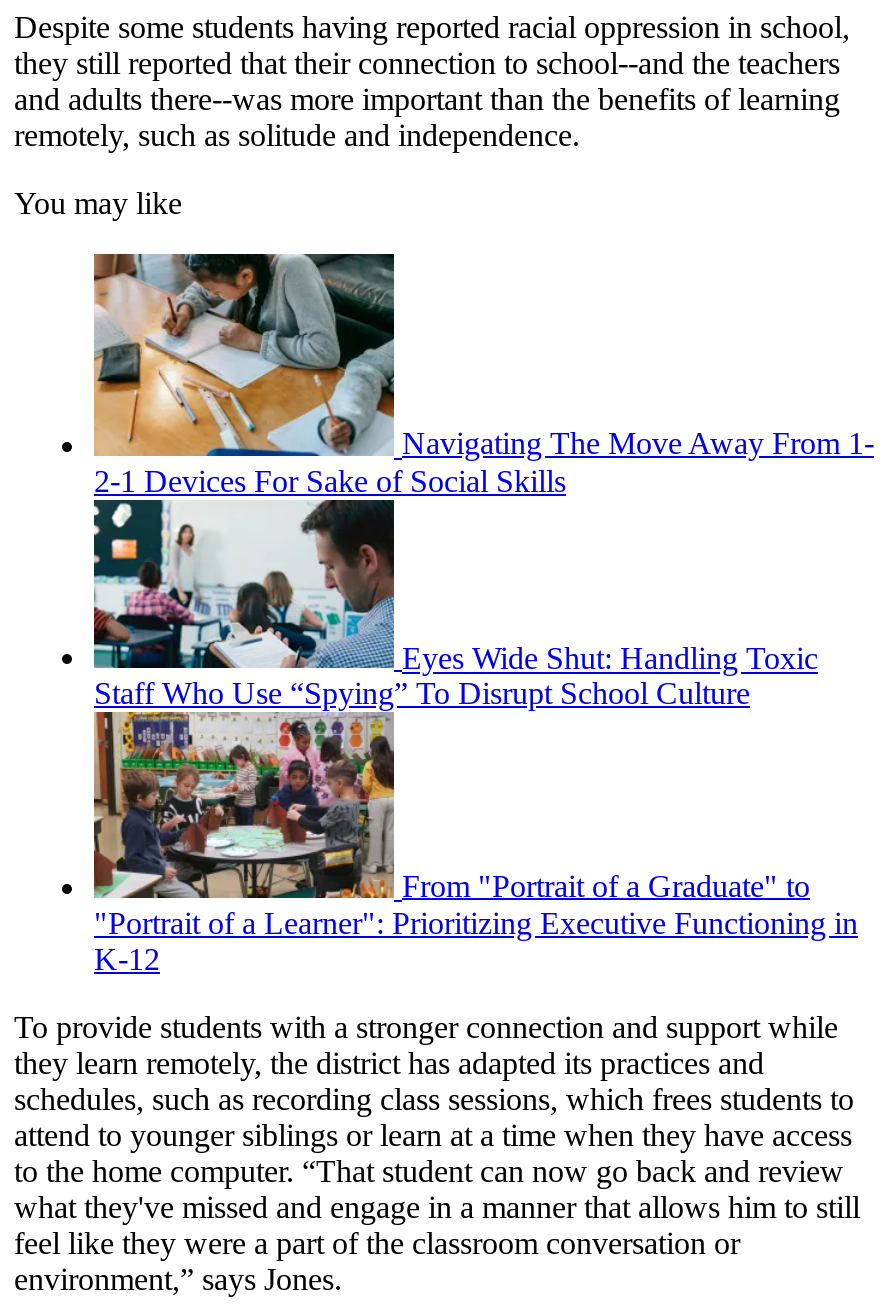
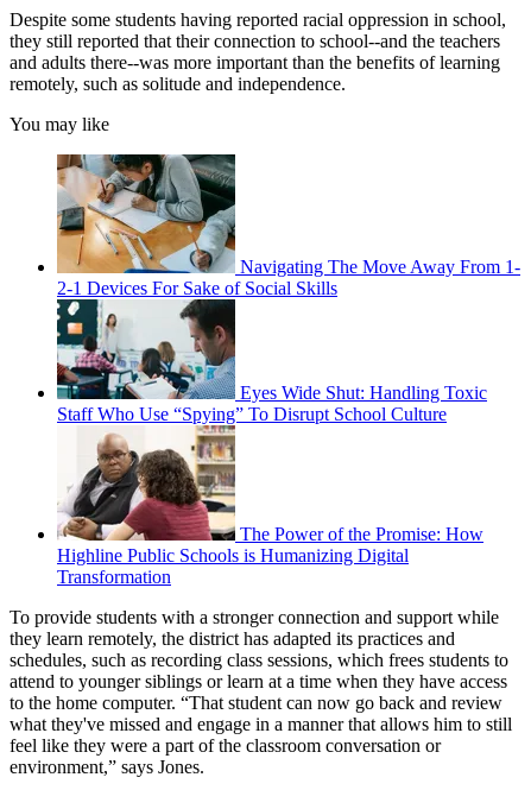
[92,716,858,975] [image] | From "Portrait of a Graduate" to | "Portrait of a Learner": Prioritizing Executive Functioning in | K-12 -> [57,428,483,587] [image] | The Power of the Promise: How | Highline Public Schools is Humanizing Digital | Transformation

